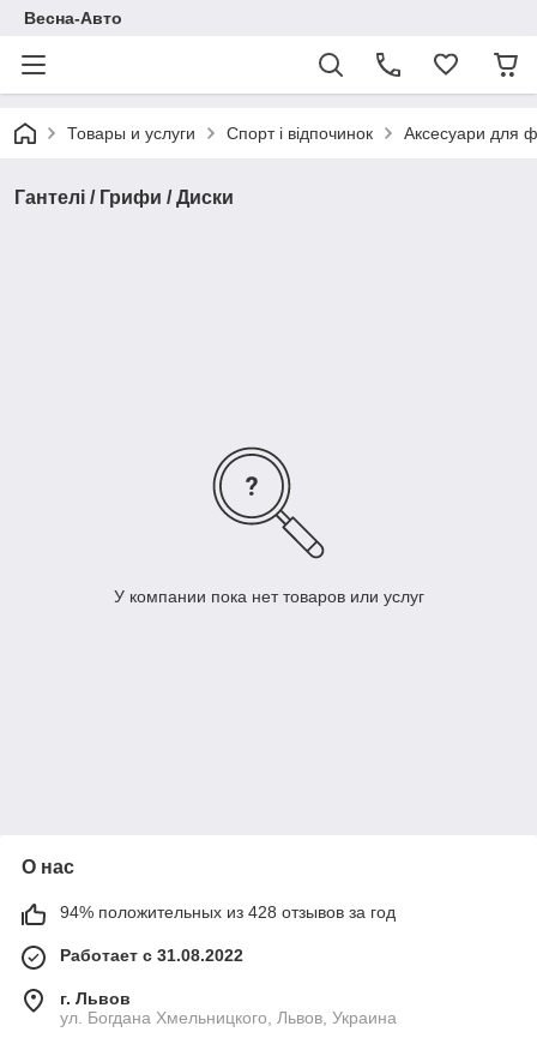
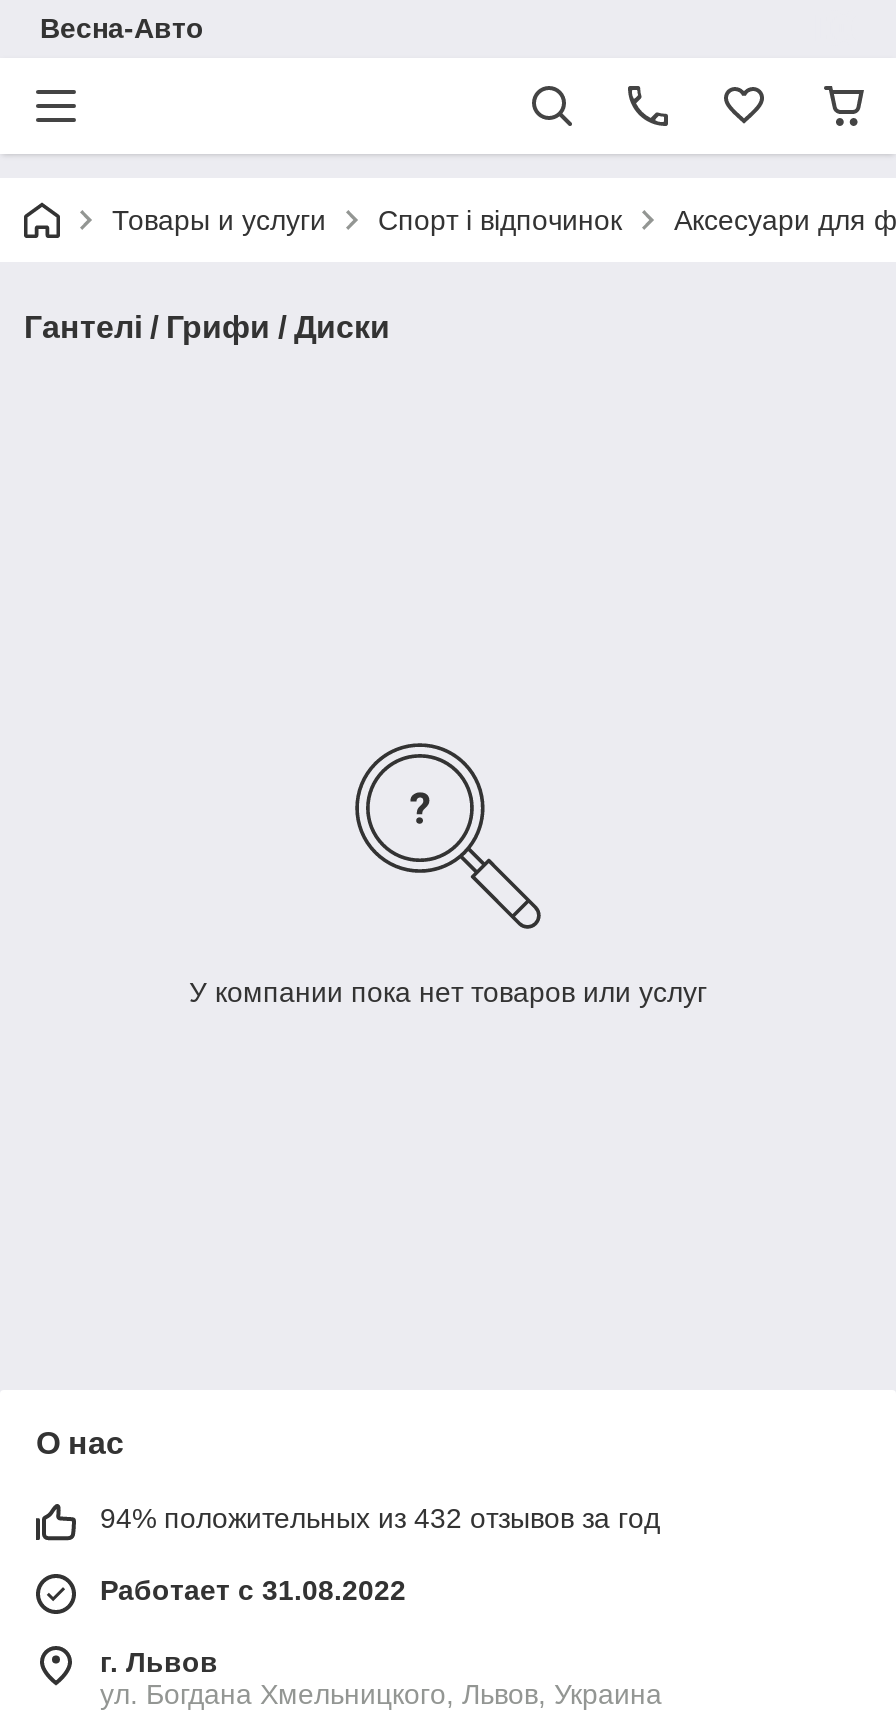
[60,903,396,922] 94% положительных из 428 отзывов за год -> [100,1503,660,1535] 94% положительных из 432 отзывов за год

